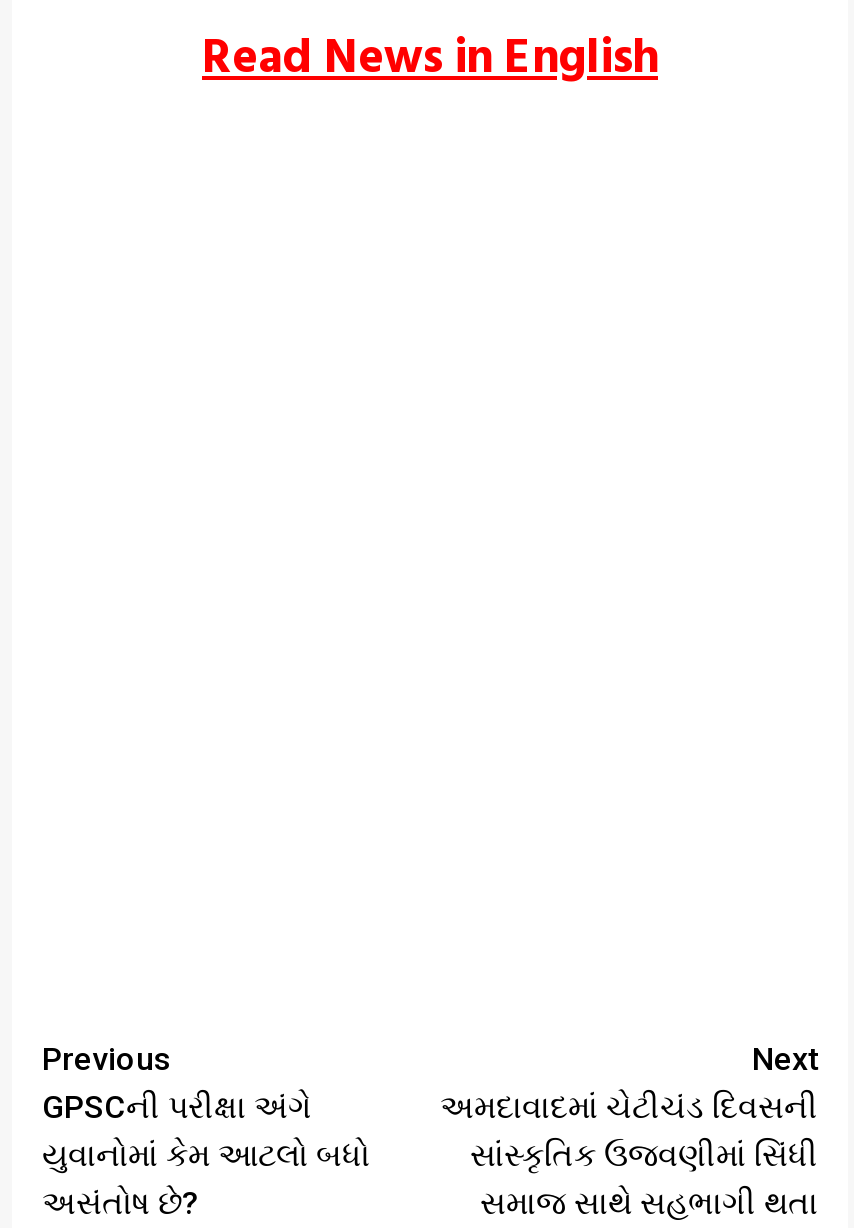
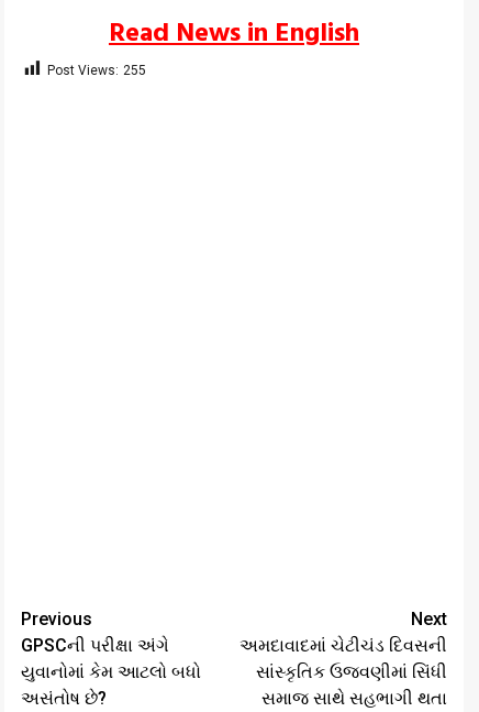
none -> [47,63,146,78] Post Views: 255

